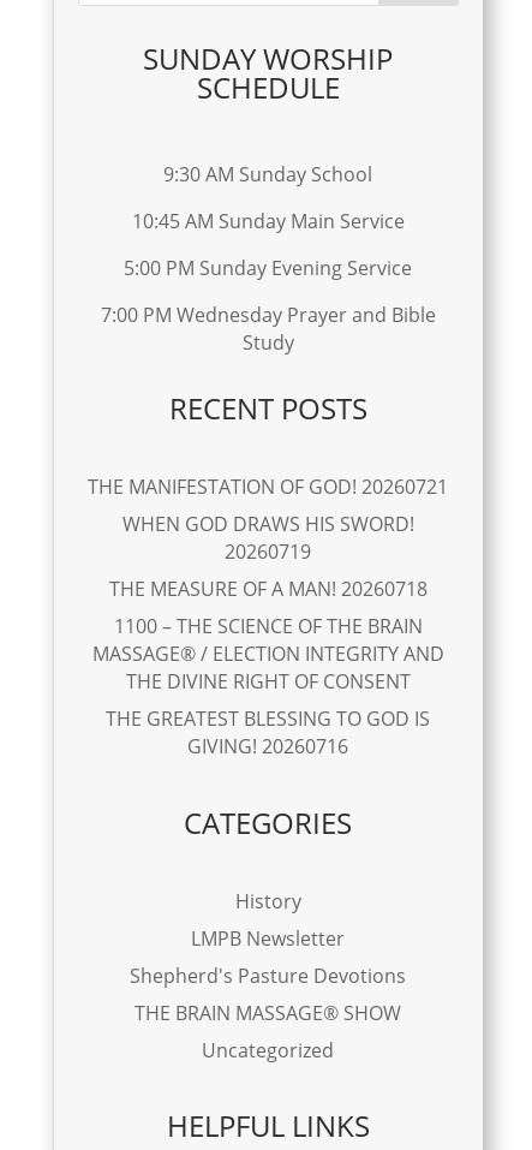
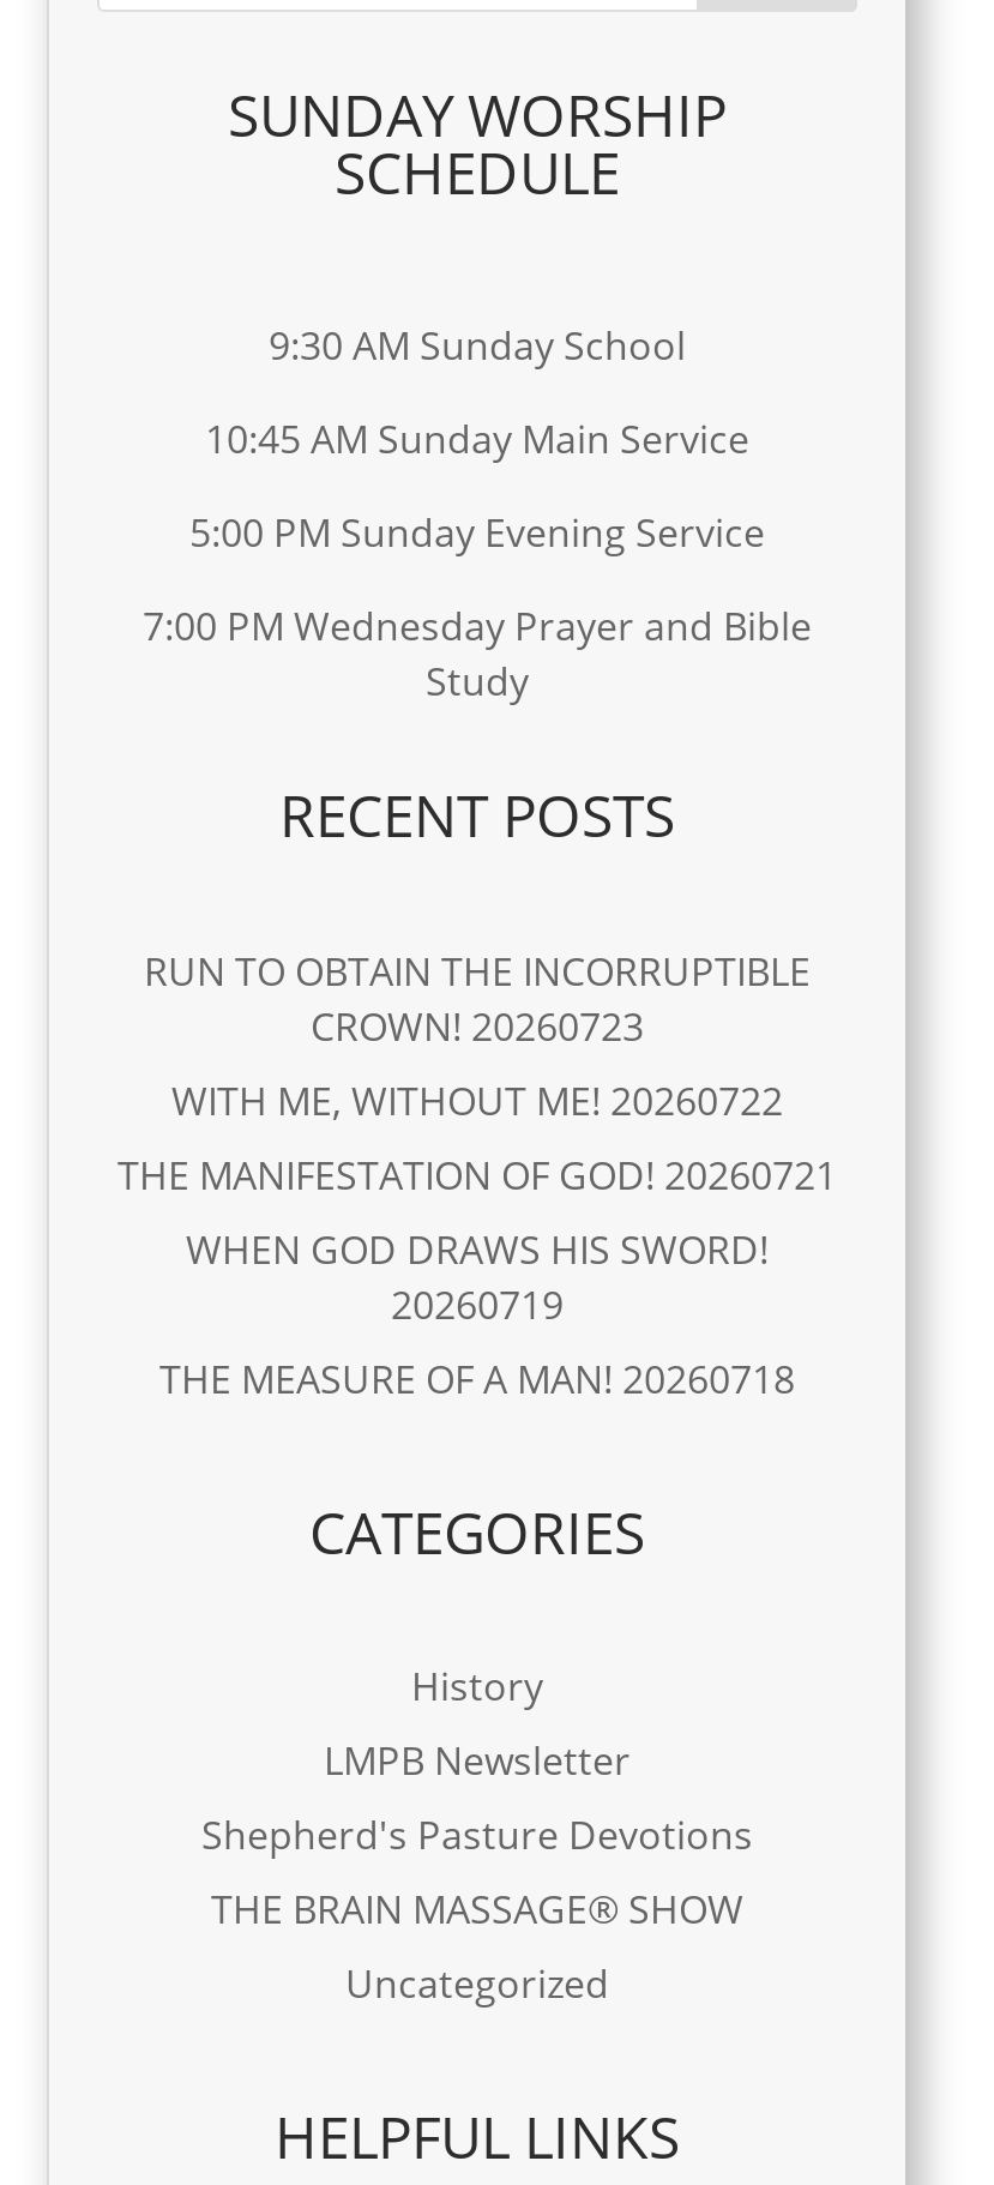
none -> [144,945,811,1128] RUN TO OBTAIN THE INCORRUPTIBLE | CROWN! 20260723 | WITH ME, WITHOUT ME! 20260722
moved [88,474,449,602] -> [118,1149,837,1406]: THE MANIFESTATION OF GOD! 20260721 | WHEN GOD DRAWS HIS SWORD! | 20260719 | THE MEASURE OF A MAN! 20260718
[92,613,444,760] 1100 – THE SCIENCE OF THE BRAIN | MASSAGE® / ELECTION INTEGRITY AND | THE DIVINE RIGHT OF CONSENT | THE GREATEST BLESSING TO GOD IS | GIVING! 20260716 -> none

